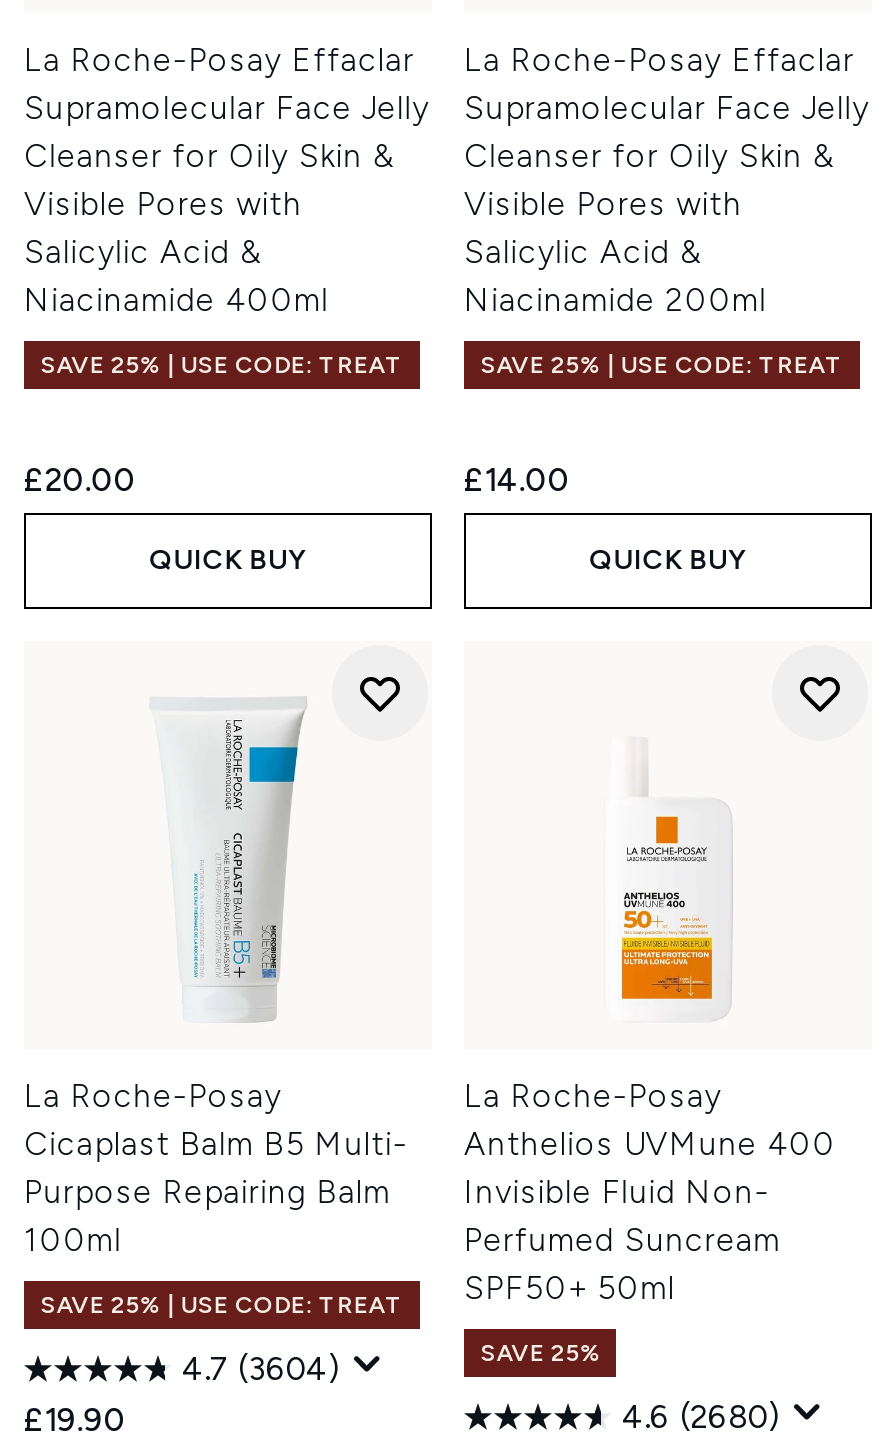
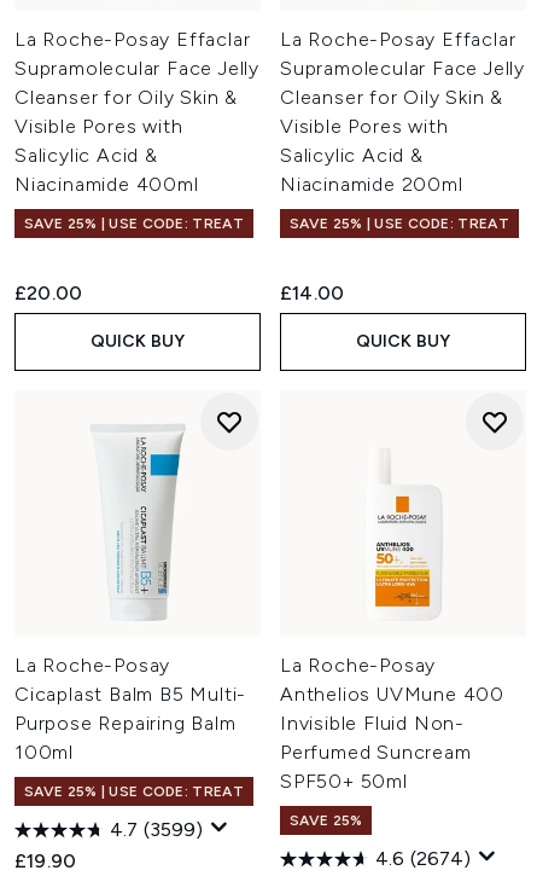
[182,1349,340,1387] 4.7 (3604) -> [110,818,203,841] 4.7 (3599)
[622,1397,780,1435] 4.6 (2680) -> [375,847,471,870] 4.6 (2674)

